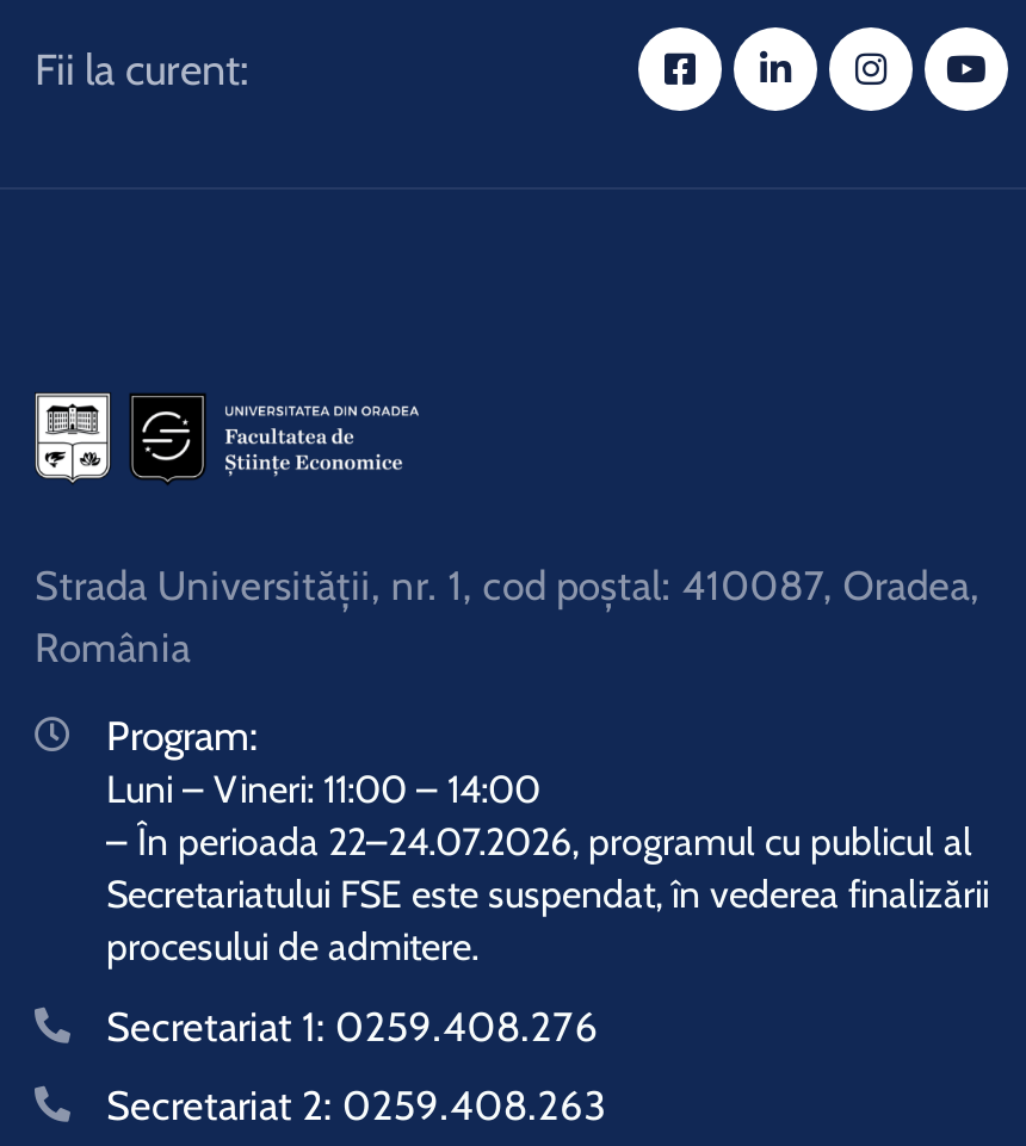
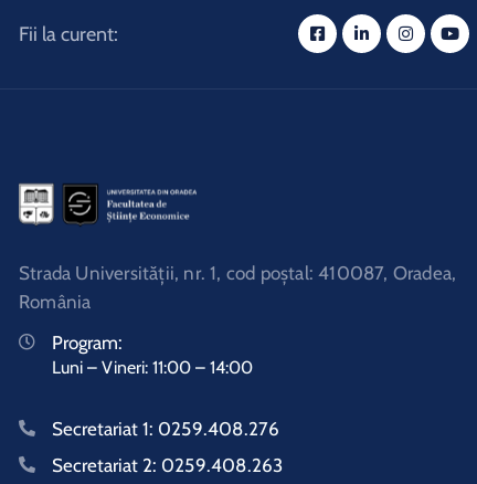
[106,820,989,970] – În perioada 22–24.07.2026, programul cu publicul al | Secretariatului FSE este suspendat, în vederea finalizării | procesului de admitere. -> none

